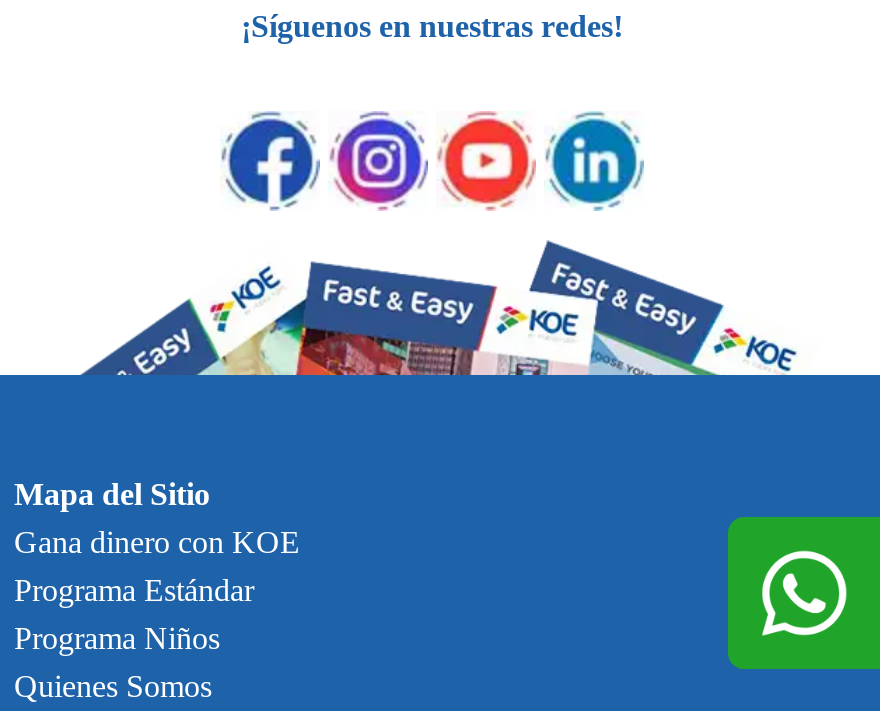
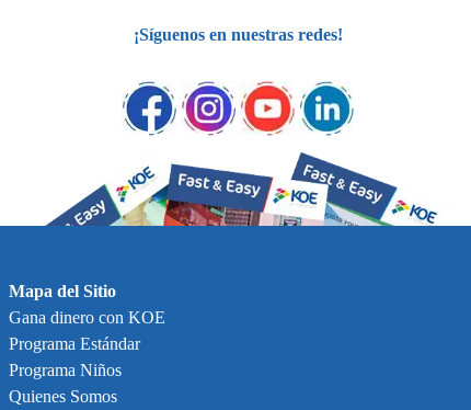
[726,515,874,671] [image] -> none

